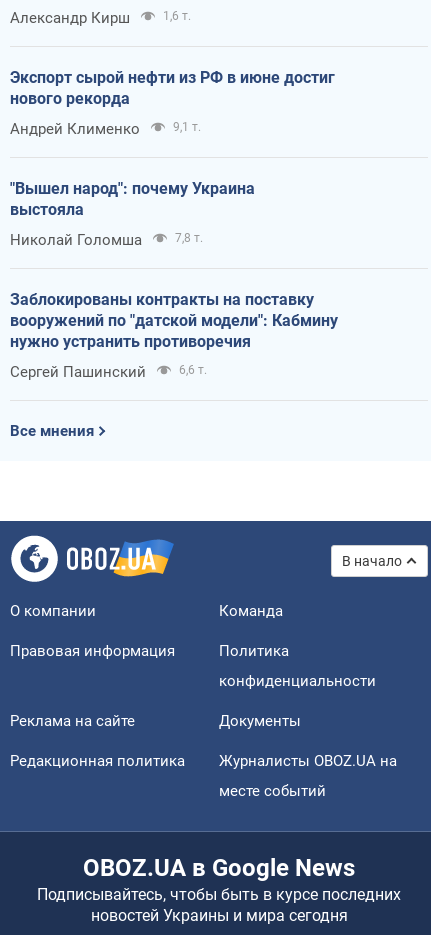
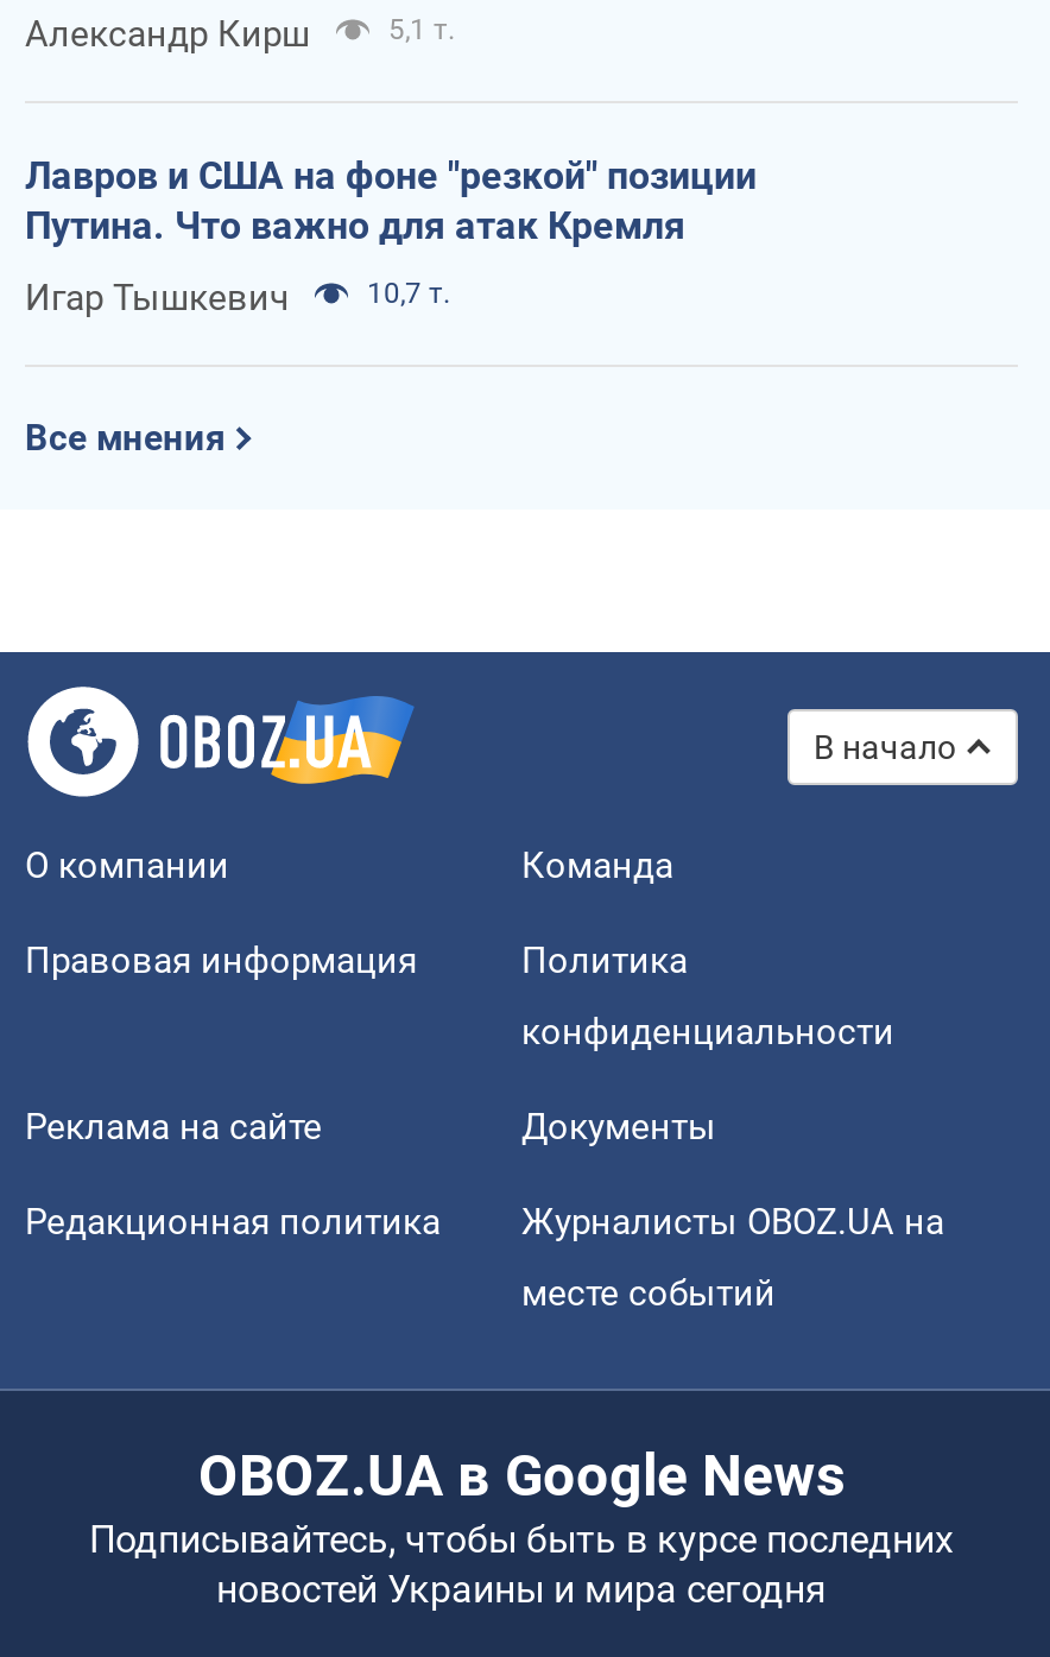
[10,9,338,381] 1,6 т. | Экспорт сырой нефти из РФ в июне достиг | нового рекорда | Андрей Клименко | 9,1 т. | "Вышел народ": почему Украина | выстояла | Николай Голомша | 7,8 т. | Заблокированы контракты на поставку | вооружений по "датской модели": Кабмину | нужно устранить противоречия | Сергей Пашинский | 6,6 т. -> [25,12,757,319] 5,1 т. | Лавров и США на фоне "резкой" позиции | Путина. Что важно для атак Кремля | Игар Тышкевич | 10,7 т.

